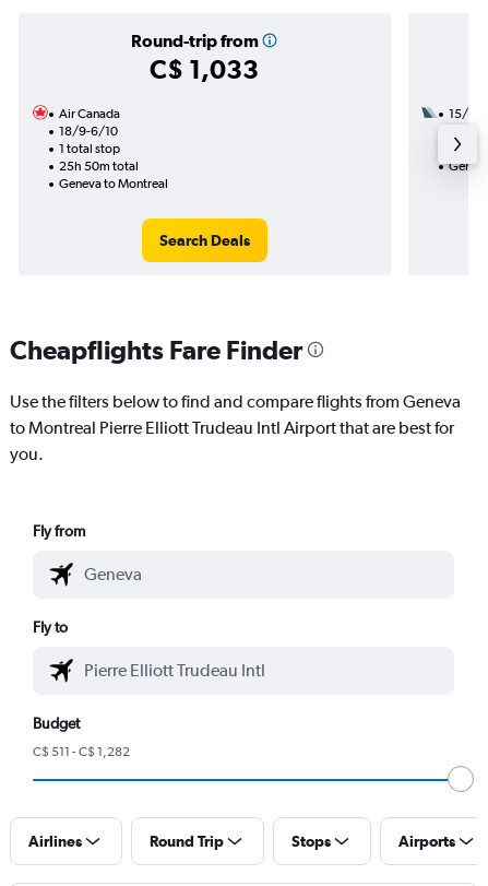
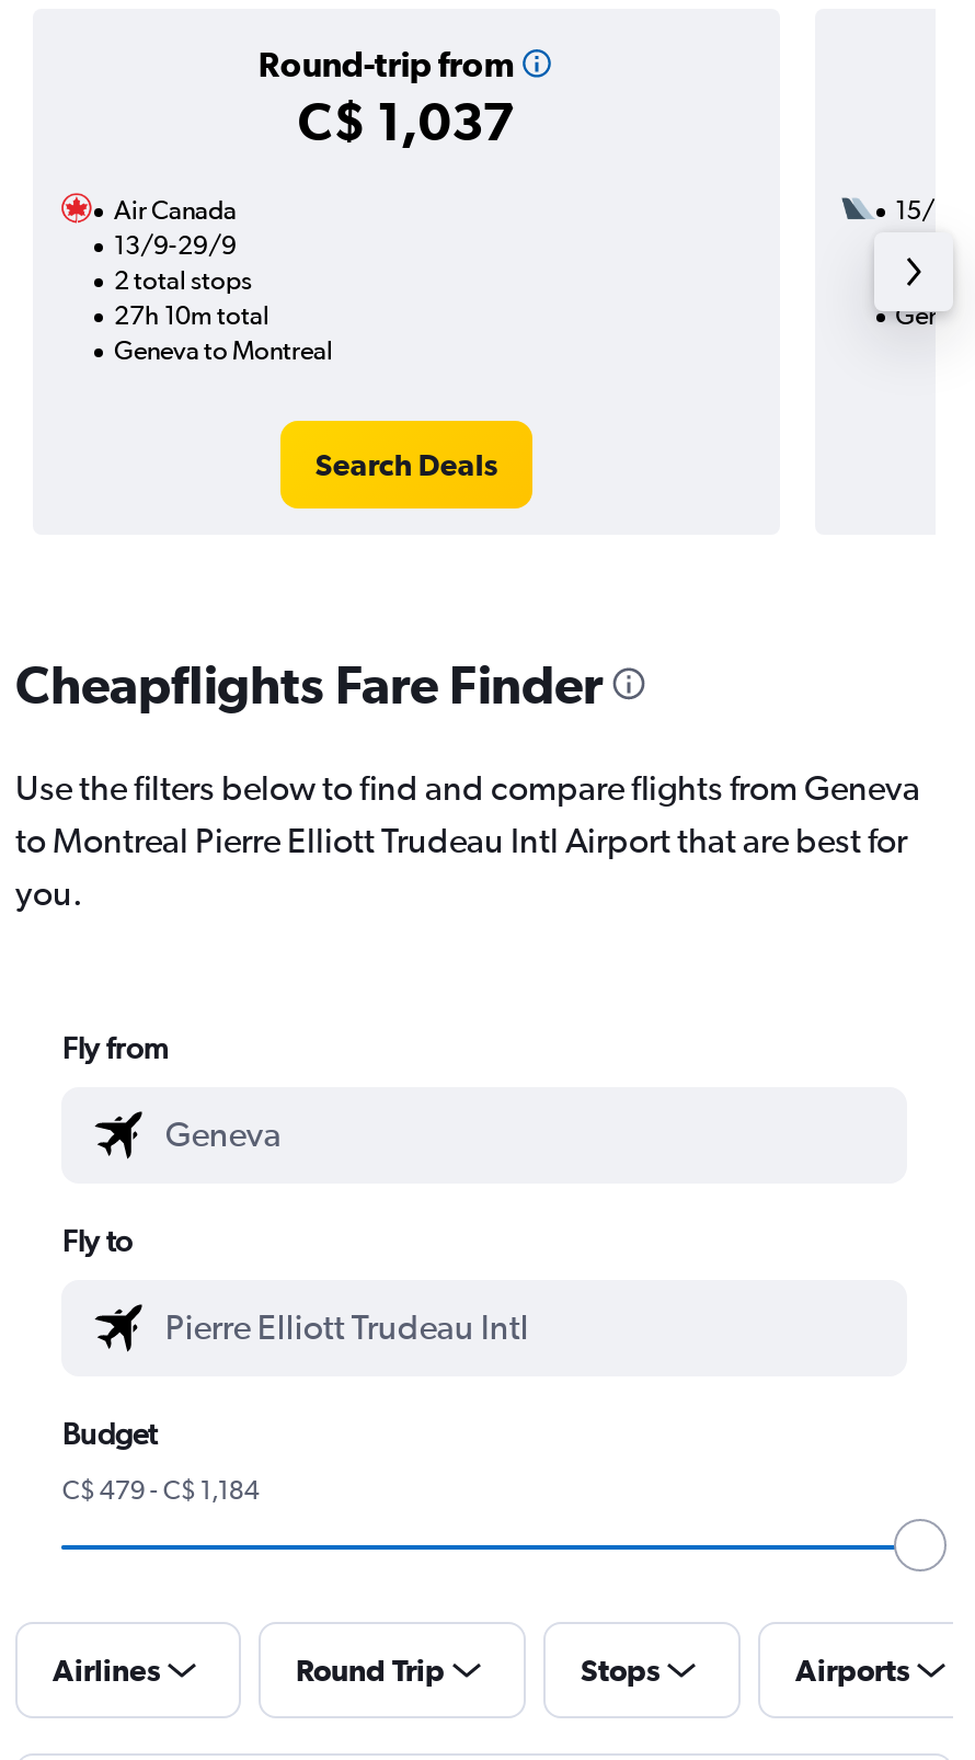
[150,54,259,84] C$ 1,033 -> [298,90,514,151] C$ 1,037
[59,123,118,139] 18/9-6/10 -> [114,230,237,261] 13/9-29/9
[59,141,120,156] 1 total stop -> [114,265,252,296] 2 total stops
[59,158,139,174] 25h 50m total -> [114,300,269,331] 27h 10m total
[33,744,130,759] C$ 511 - C$ 1,282 -> [62,1475,259,1505] C$ 479 - C$ 1,184

